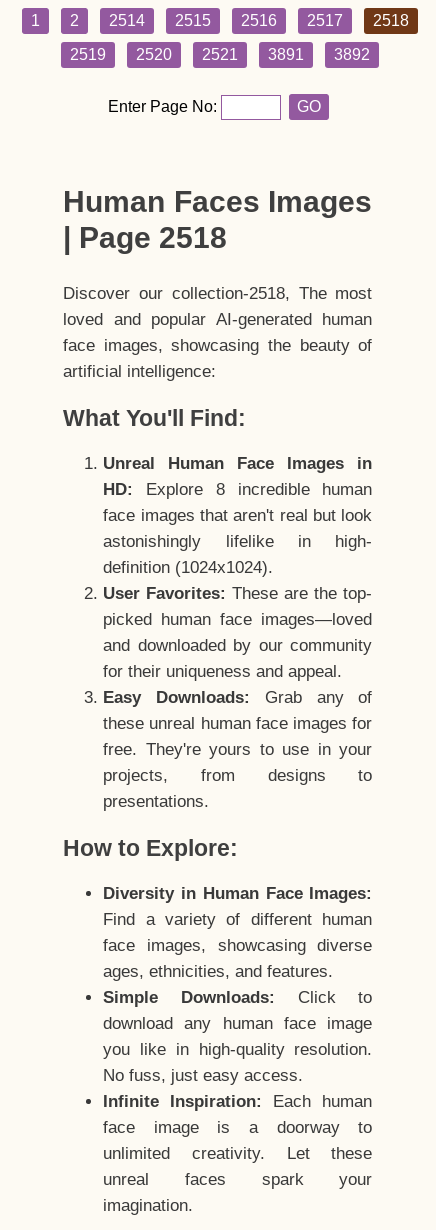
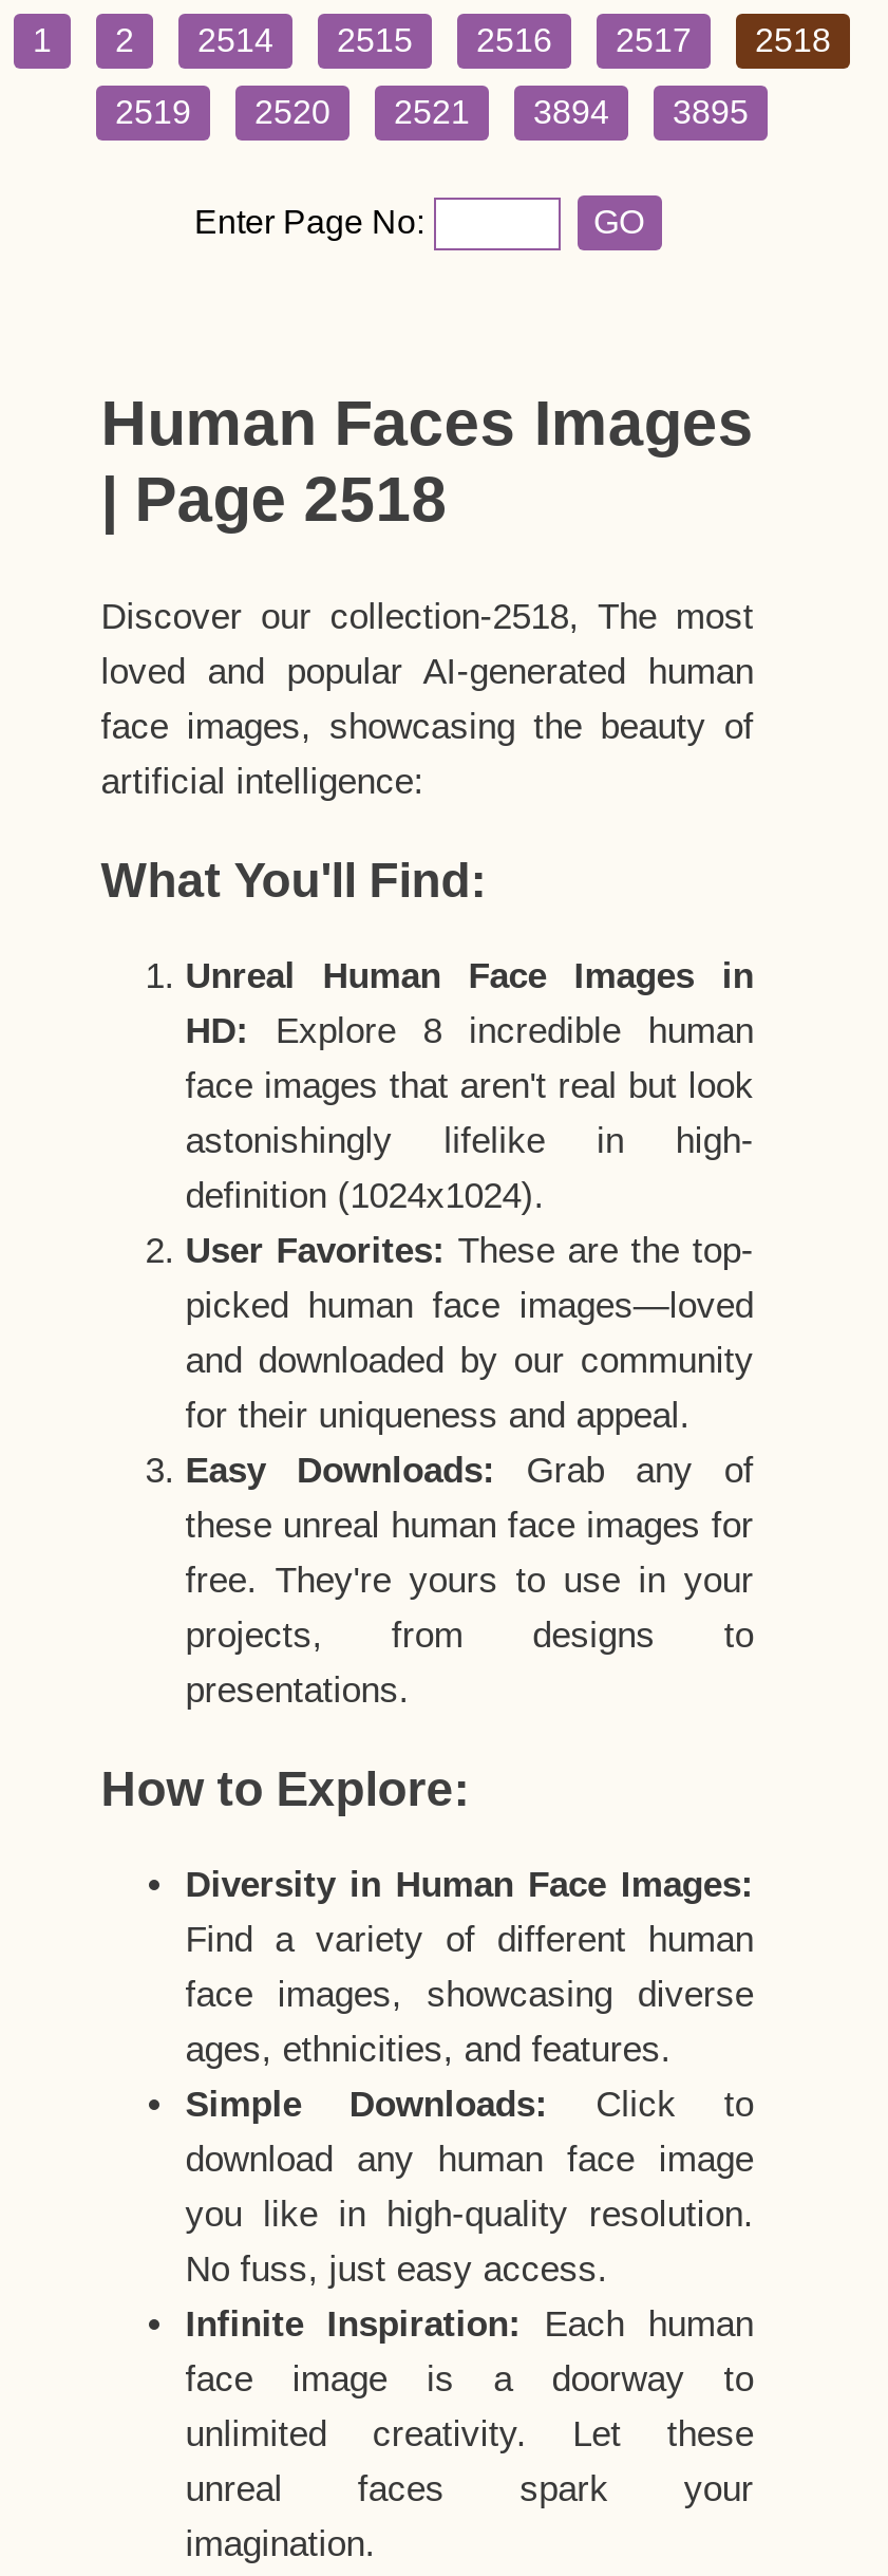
[268,46,304,63] 3891 -> [533,94,609,130] 3894
[334,46,370,63] 3892 -> [673,94,749,130] 3895

